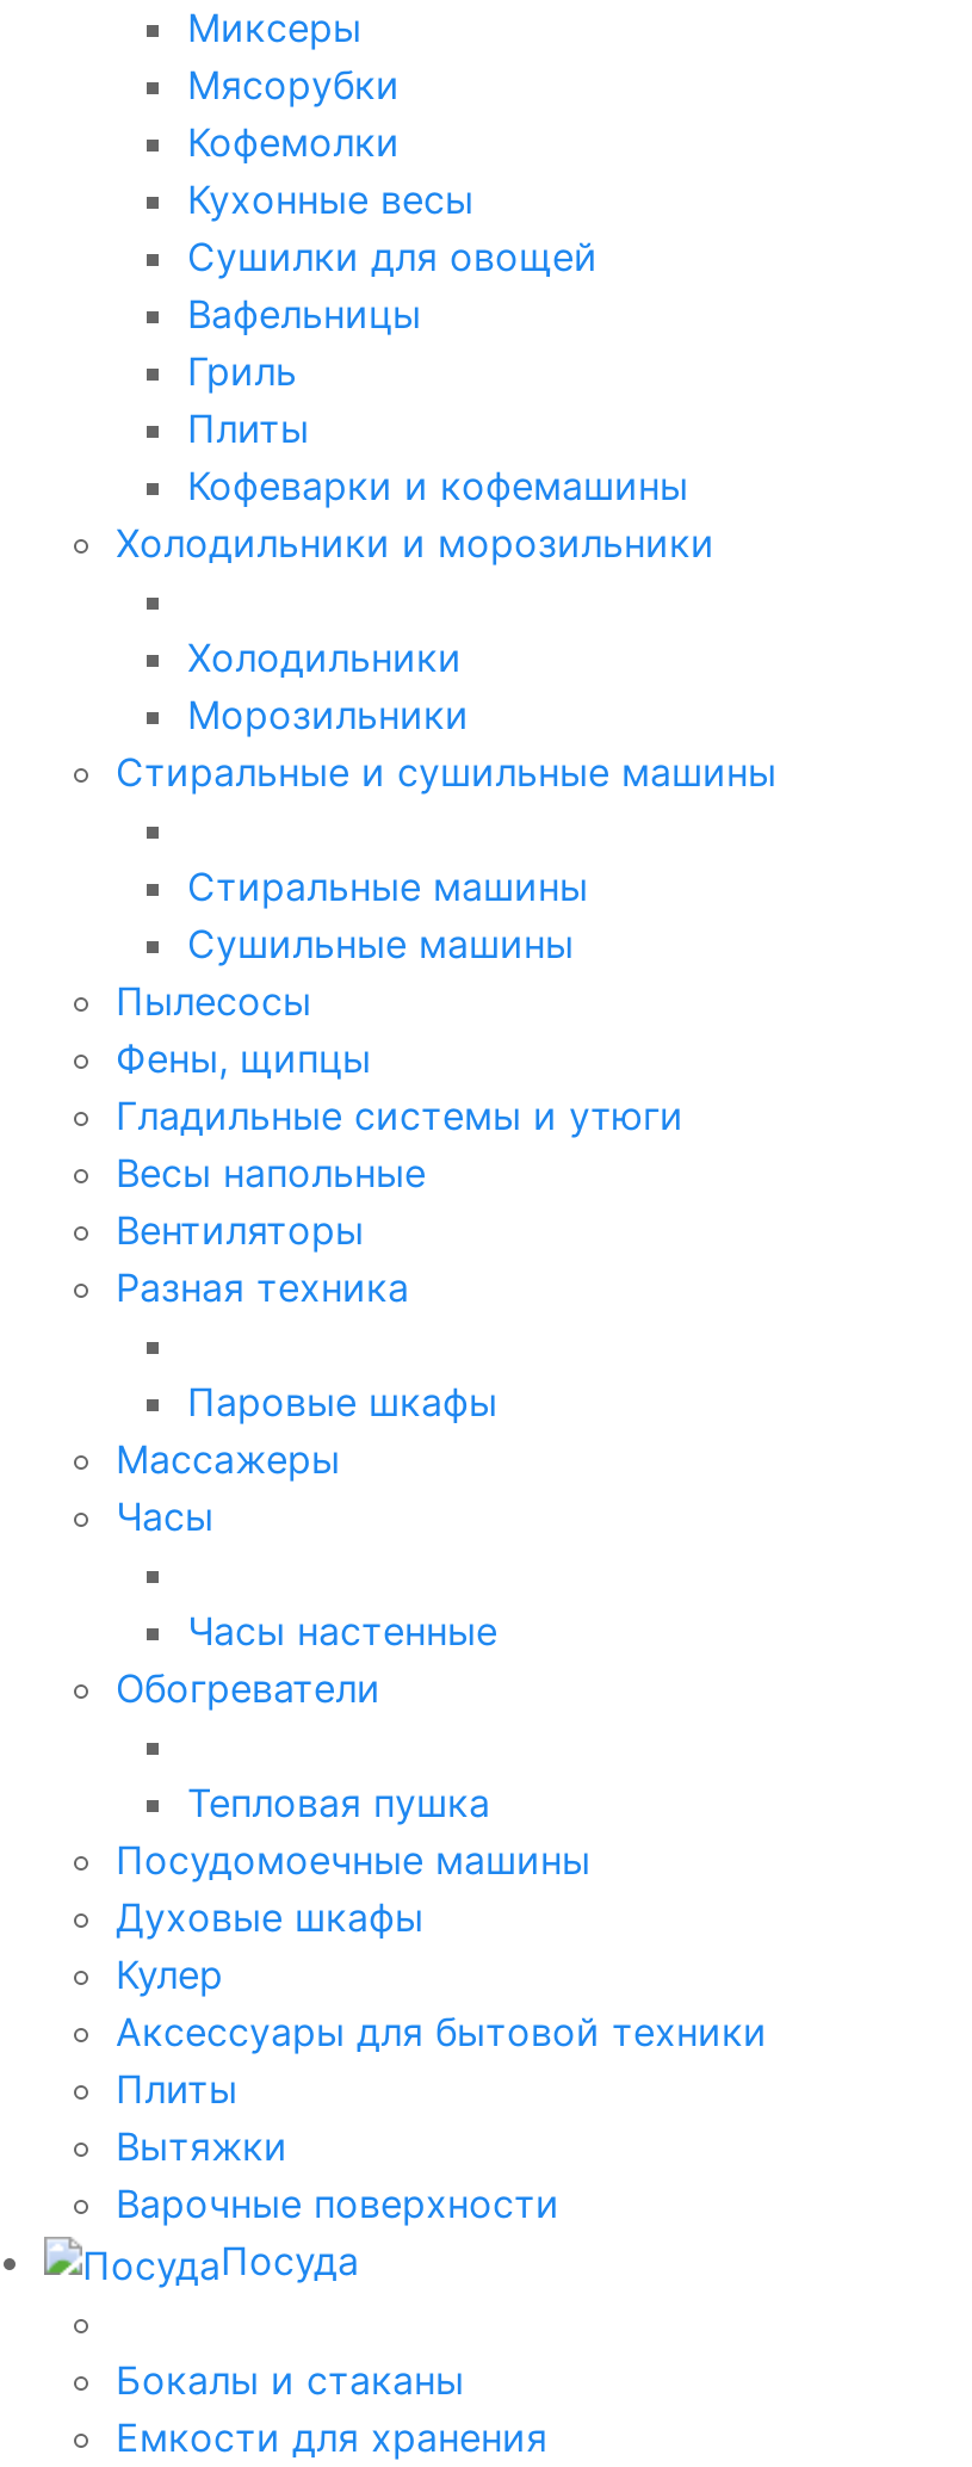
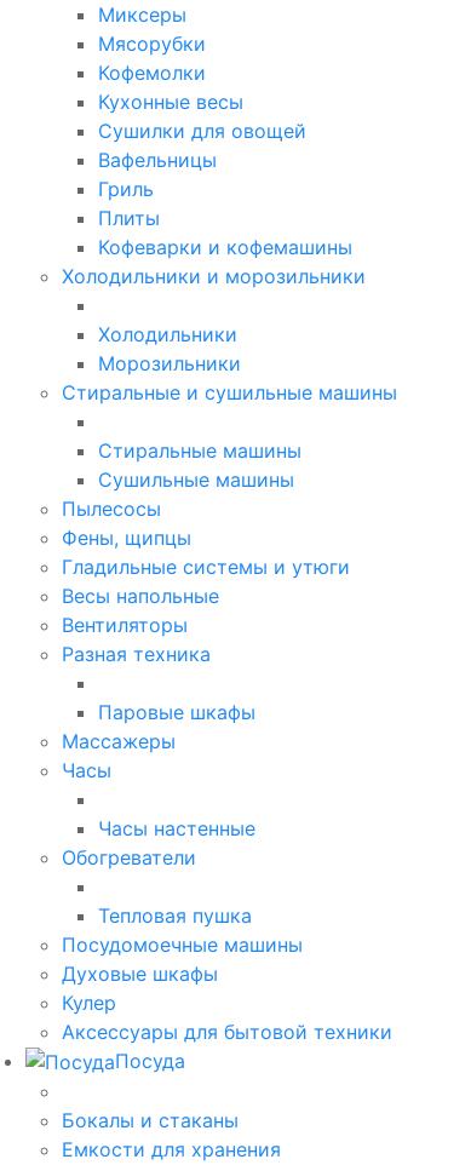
[116,2066,559,2228] Плиты | Вытяжки | Варочные поверхности -> none

